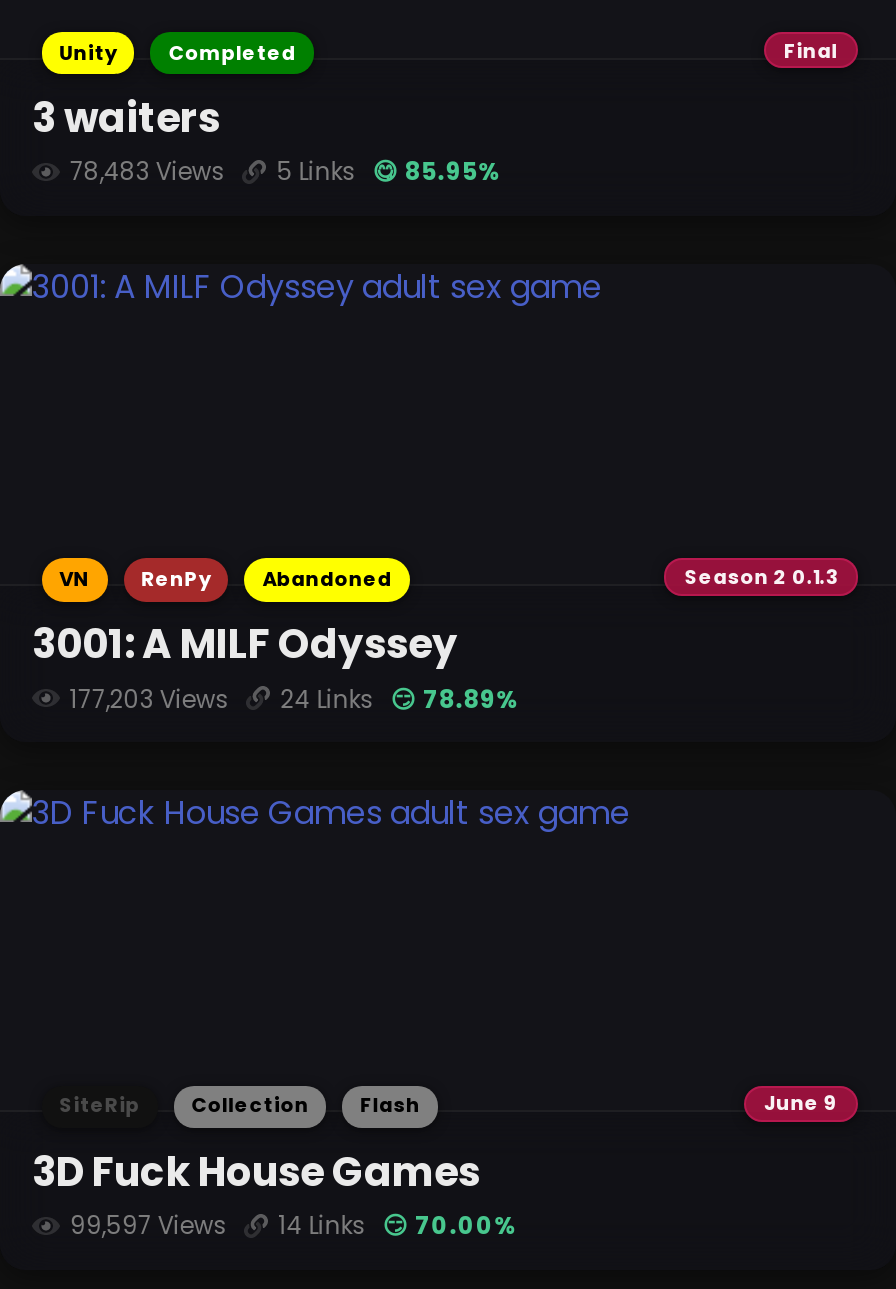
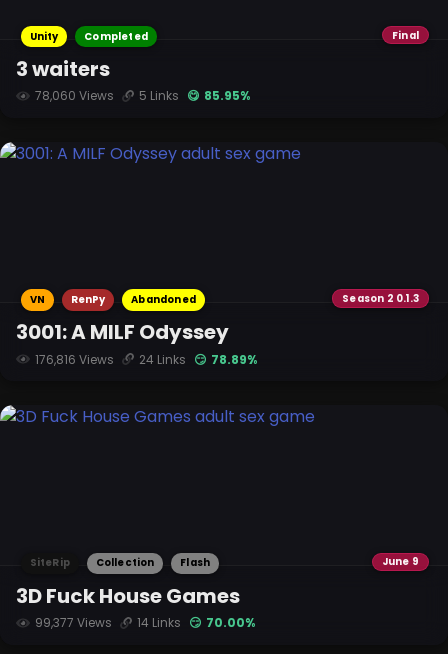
[64,155,226,189] 78,483 Views -> [32,87,114,104] 78,060 Views
[64,681,230,715] 177,203 Views -> [32,351,114,368] 176,816 Views
[64,1208,228,1242] 99,597 Views -> [32,614,112,631] 99,377 Views

